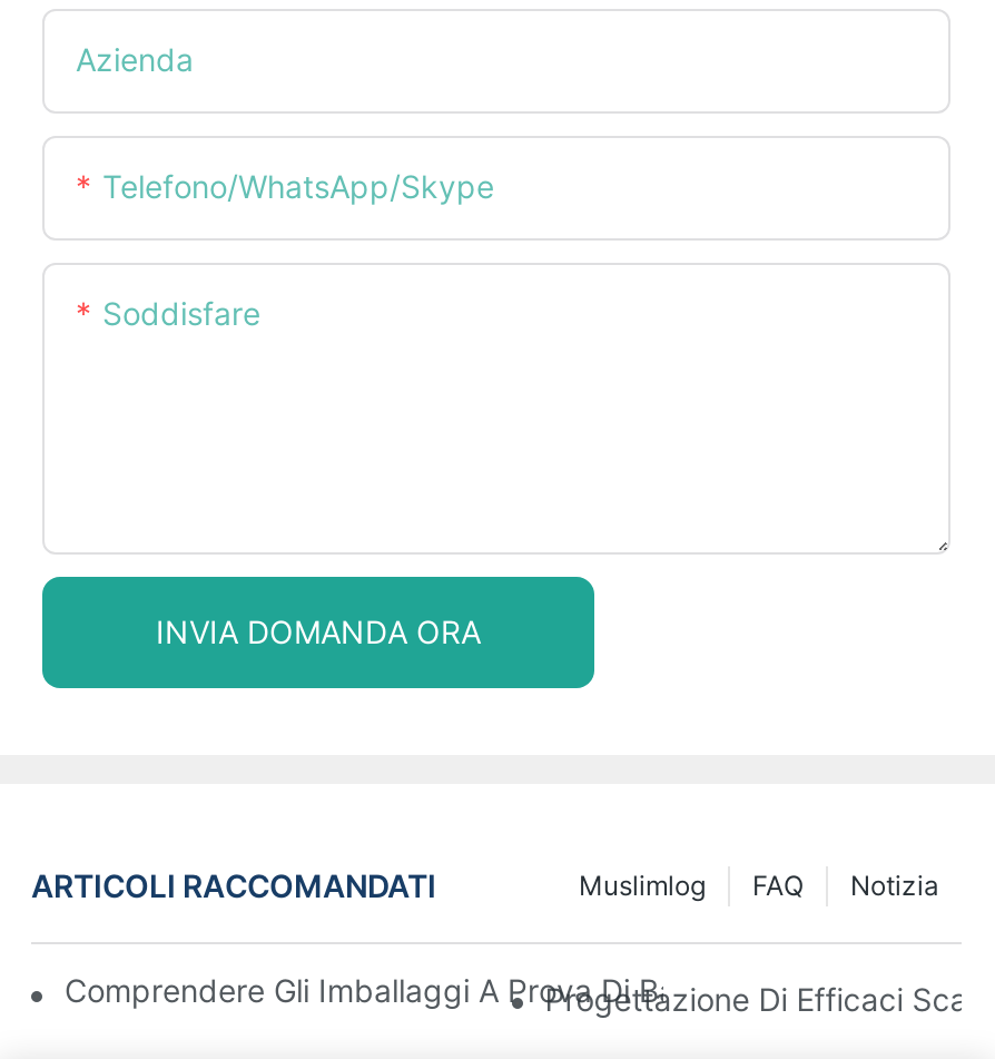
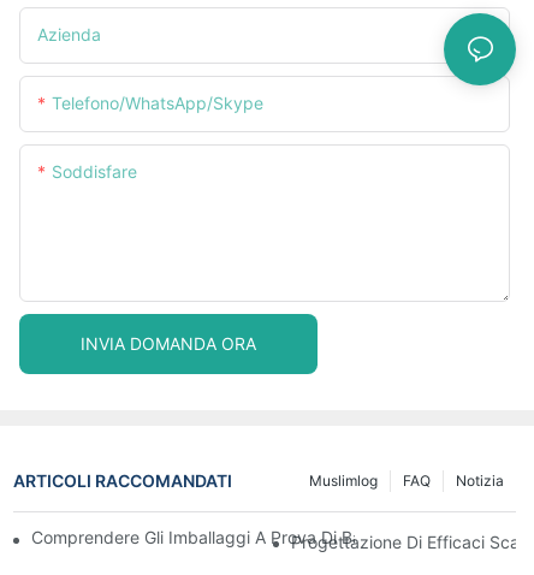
none -> [443,12,517,88] [image]

